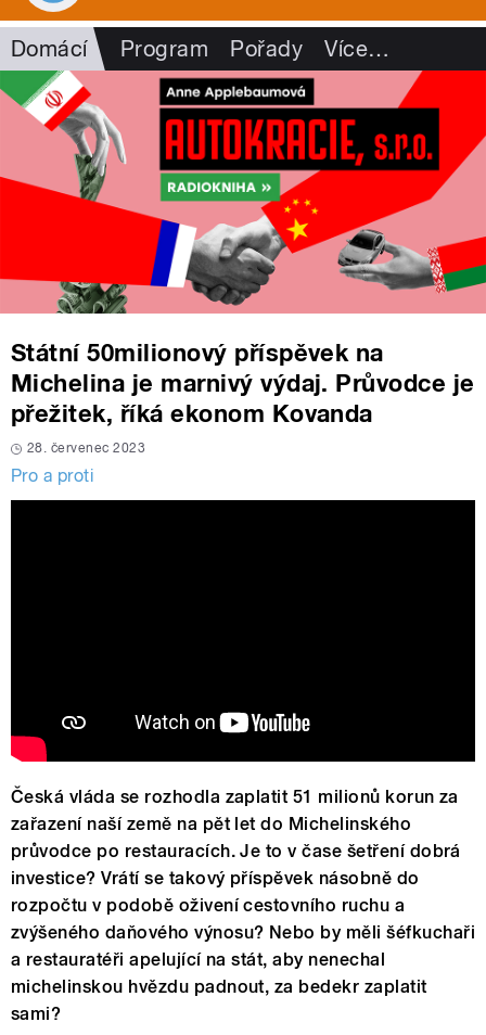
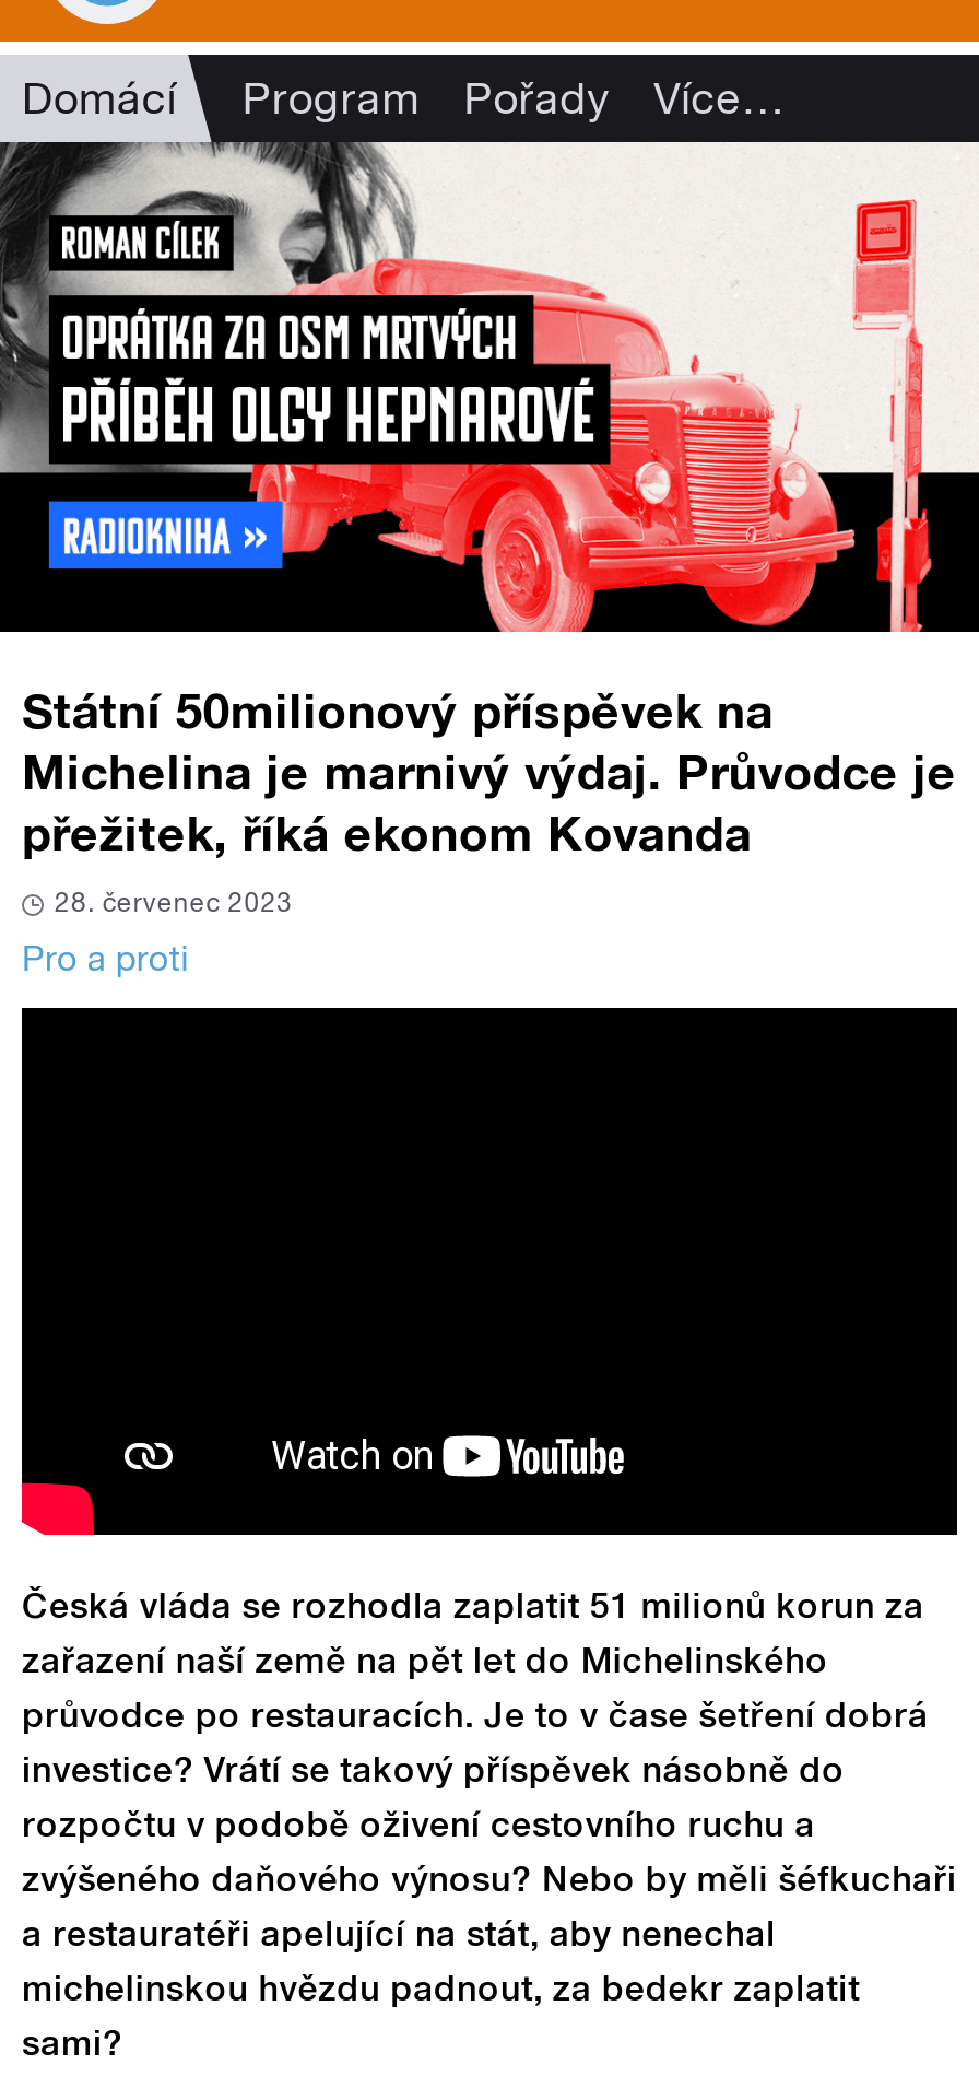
[3,69,483,315] [image] -> [7,140,972,634] [image]

